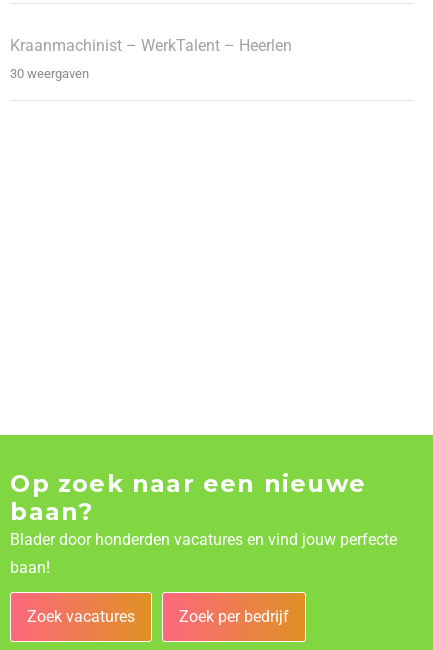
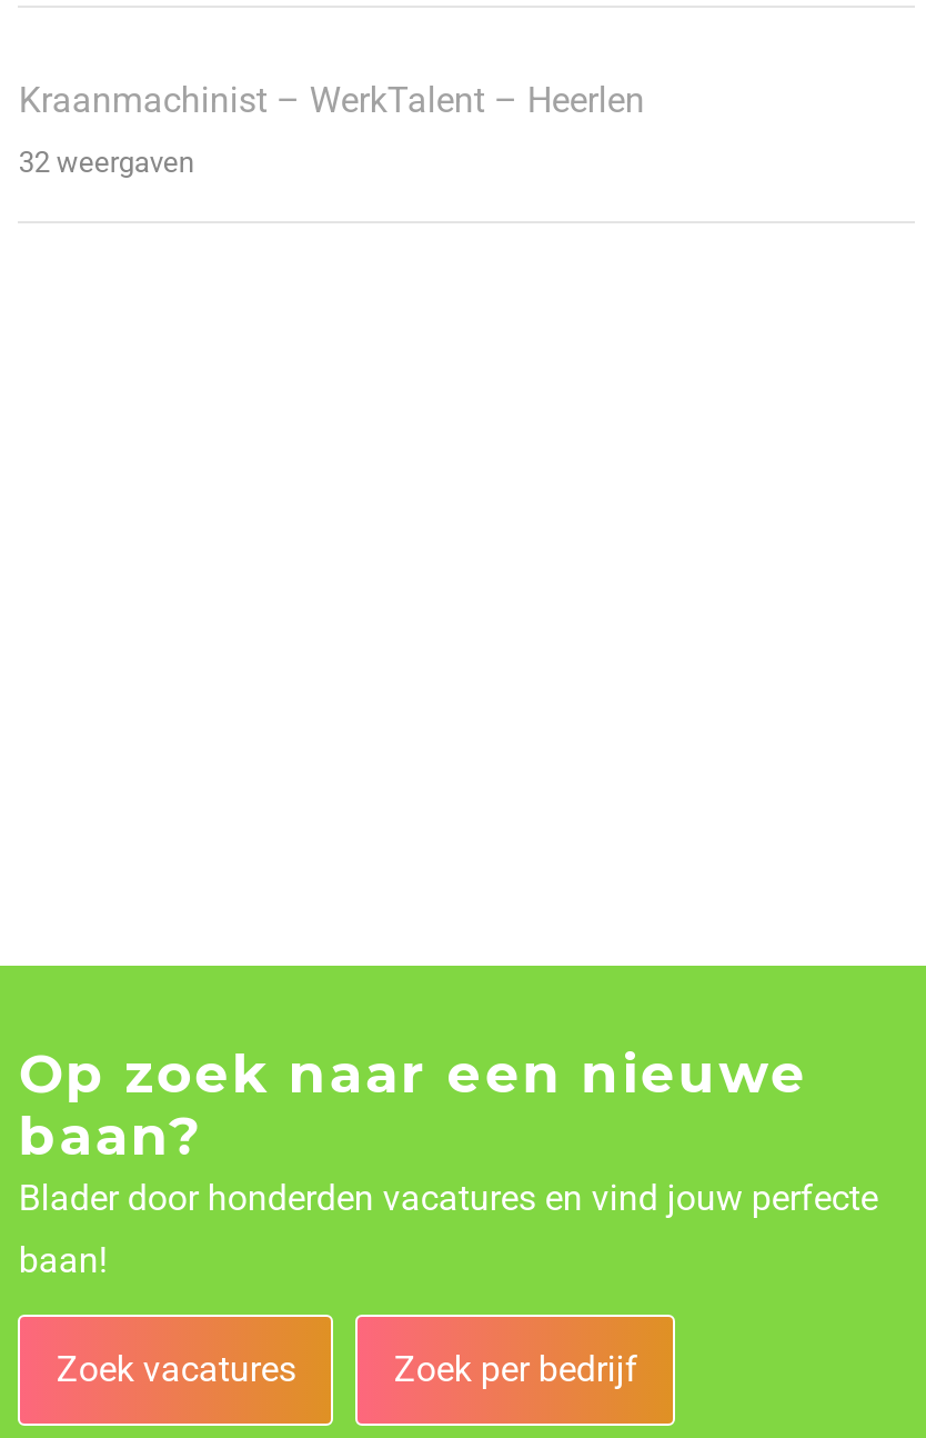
[10,66,89,81] 30 weergaven -> [19,146,194,179] 32 weergaven

